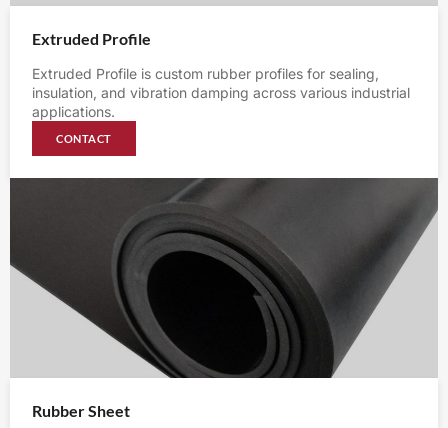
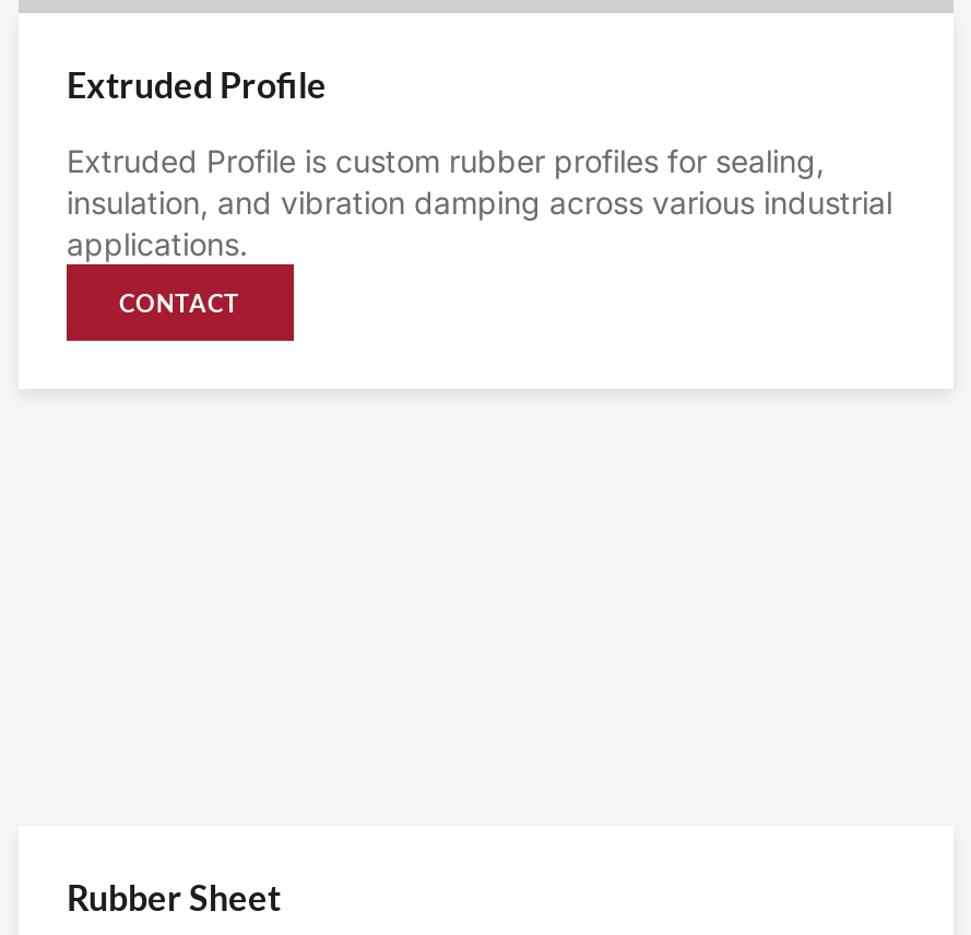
[9,177,439,379] [image] -> none

